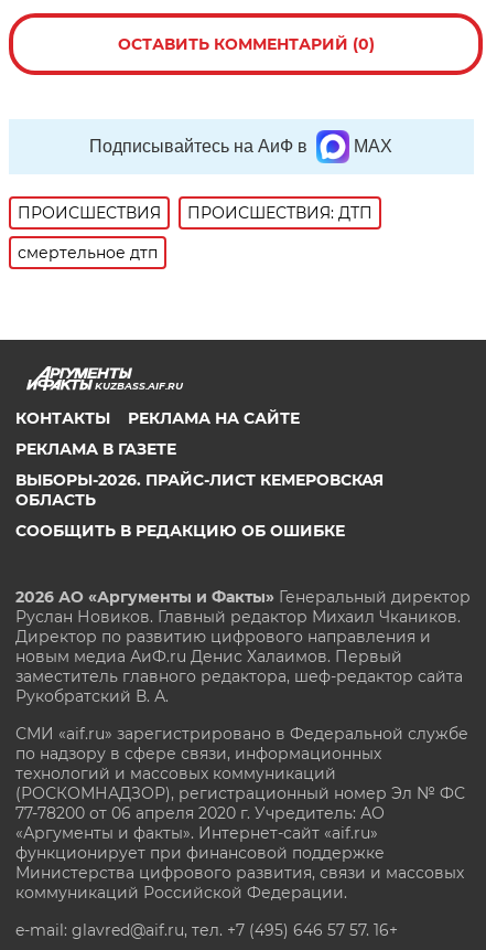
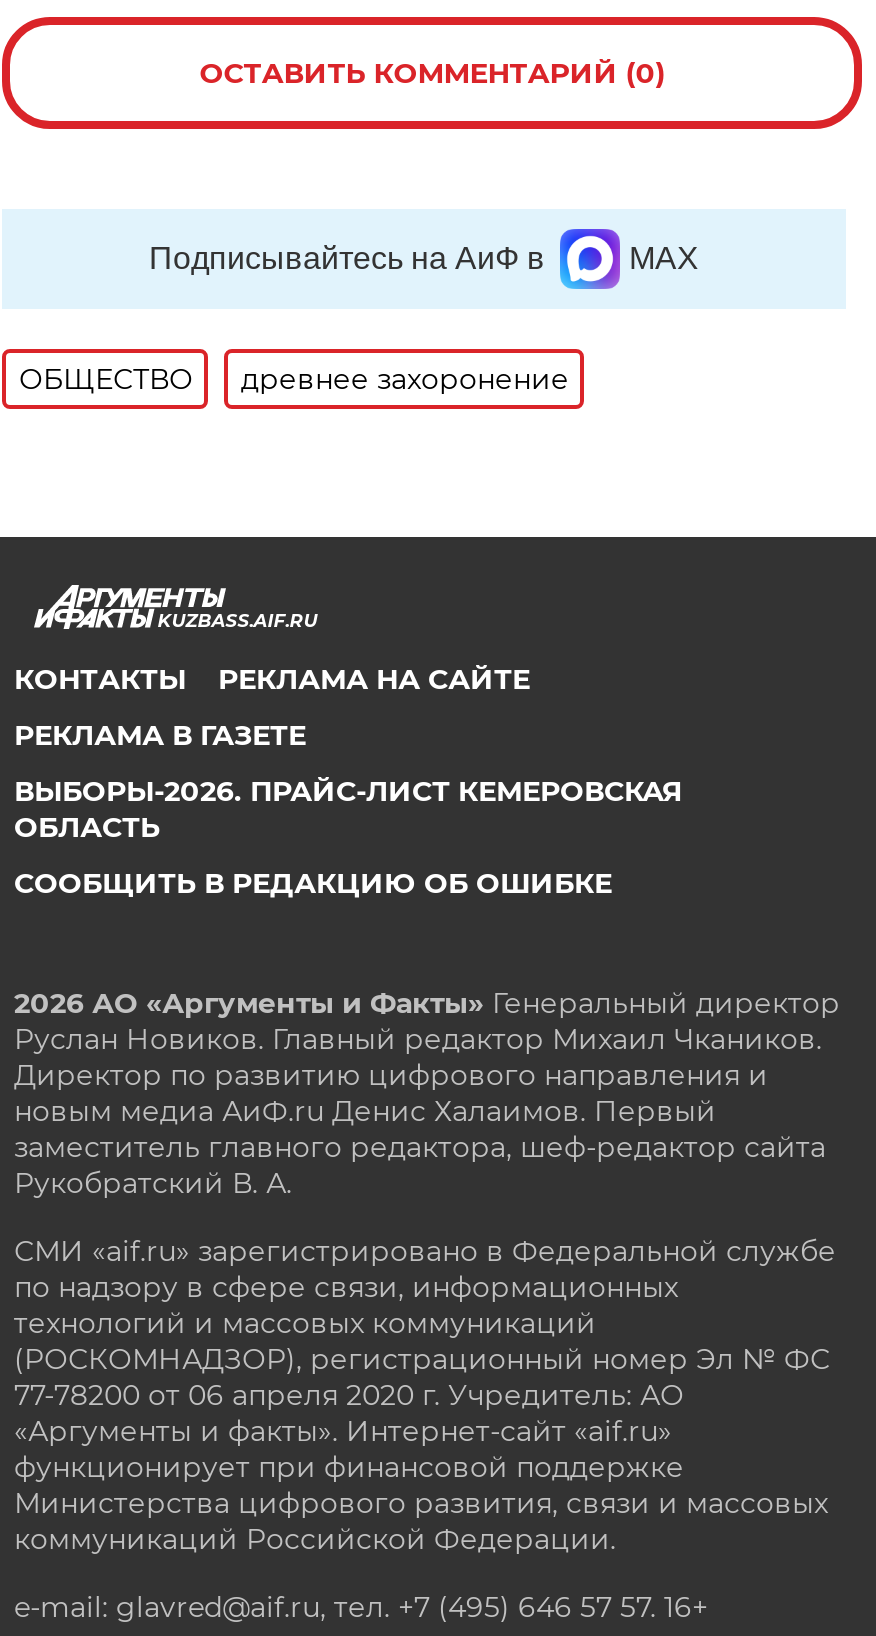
[18,203,373,263] ПРОИСШЕСТВИЯ | ПРОИСШЕСТВИЯ: ДТП | смертельное дтп -> [19,361,569,397] ОБЩЕСТВО | древнее захоронение

